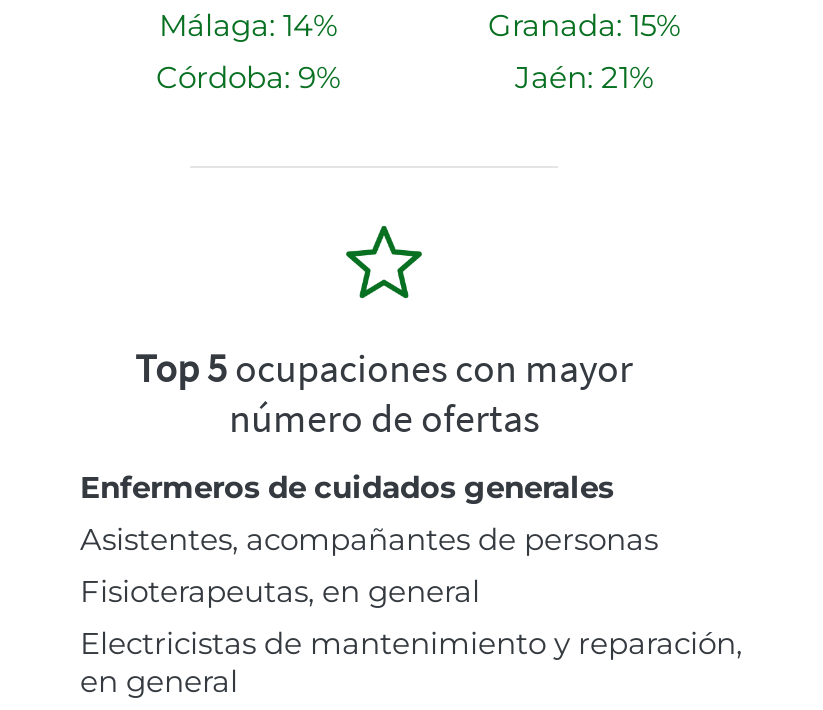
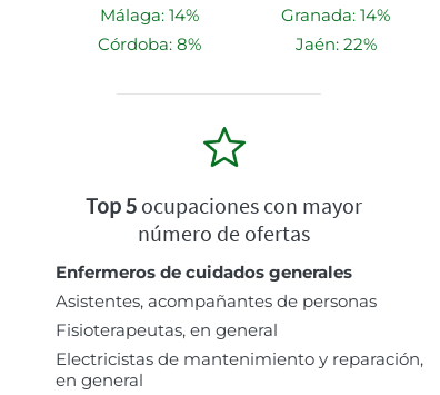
[488,7,680,45] Granada: 15% -> [281,4,390,25] Granada: 14%
[156,59,340,97] Córdoba: 9% -> [97,33,201,54] Córdoba: 8%
[515,59,653,97] Jaén: 21% -> [295,33,376,54] Jaén: 22%

